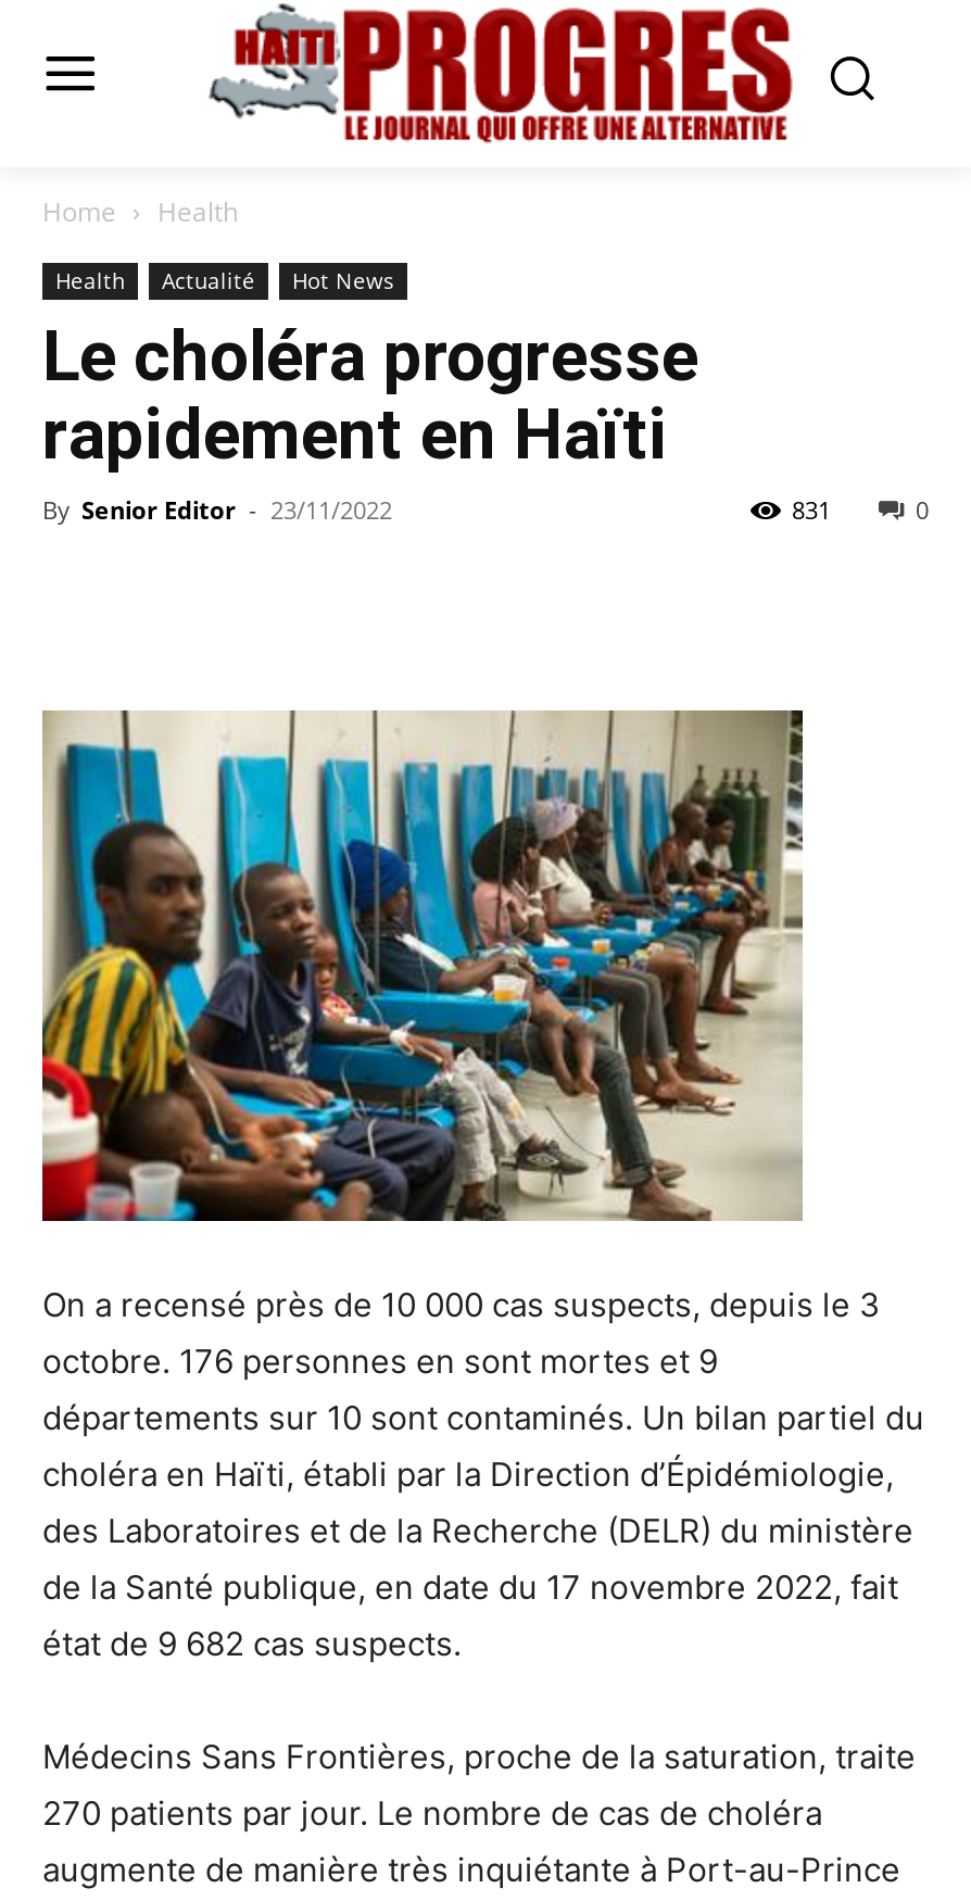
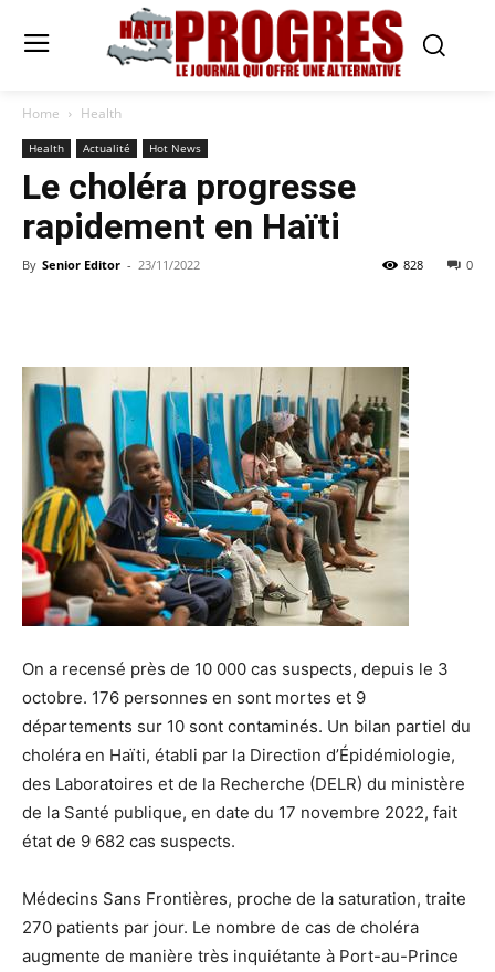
[792,493,831,526] 831 -> [403,256,423,273] 828

